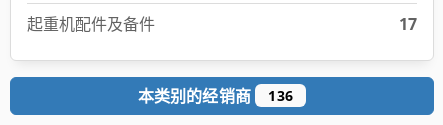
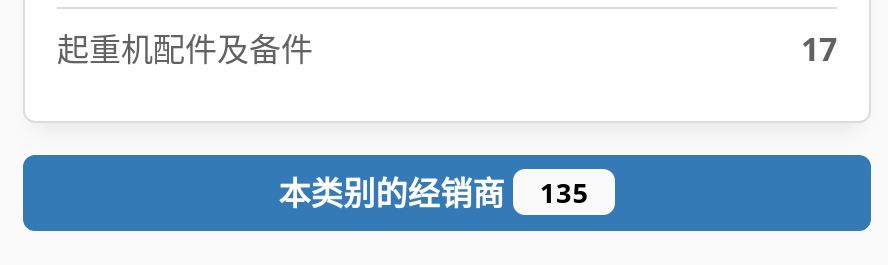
[138,85,293,107] 本类别的经销商 136 -> [279,171,589,215] 本类别的经销商 135

